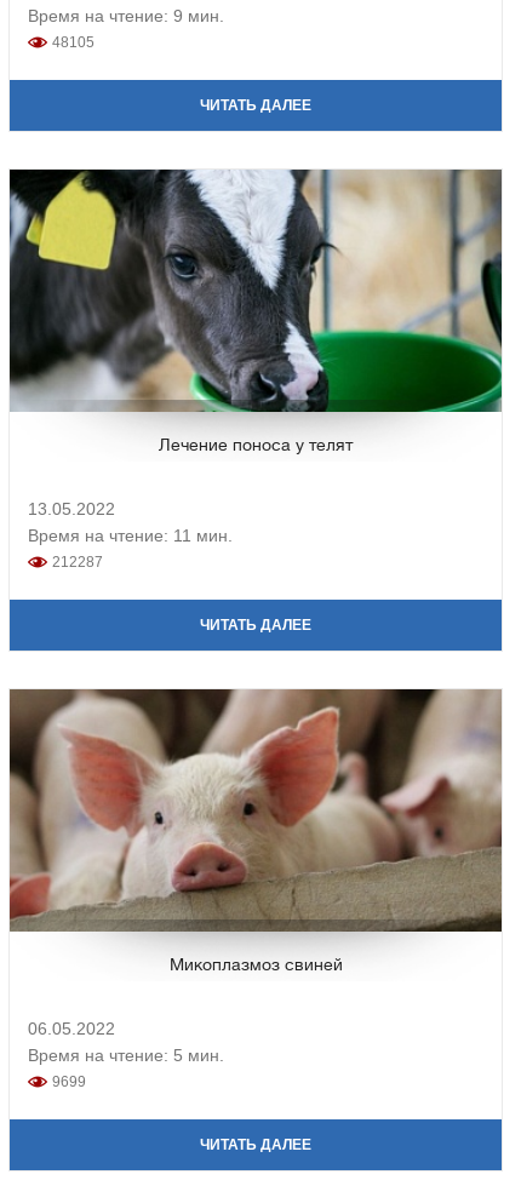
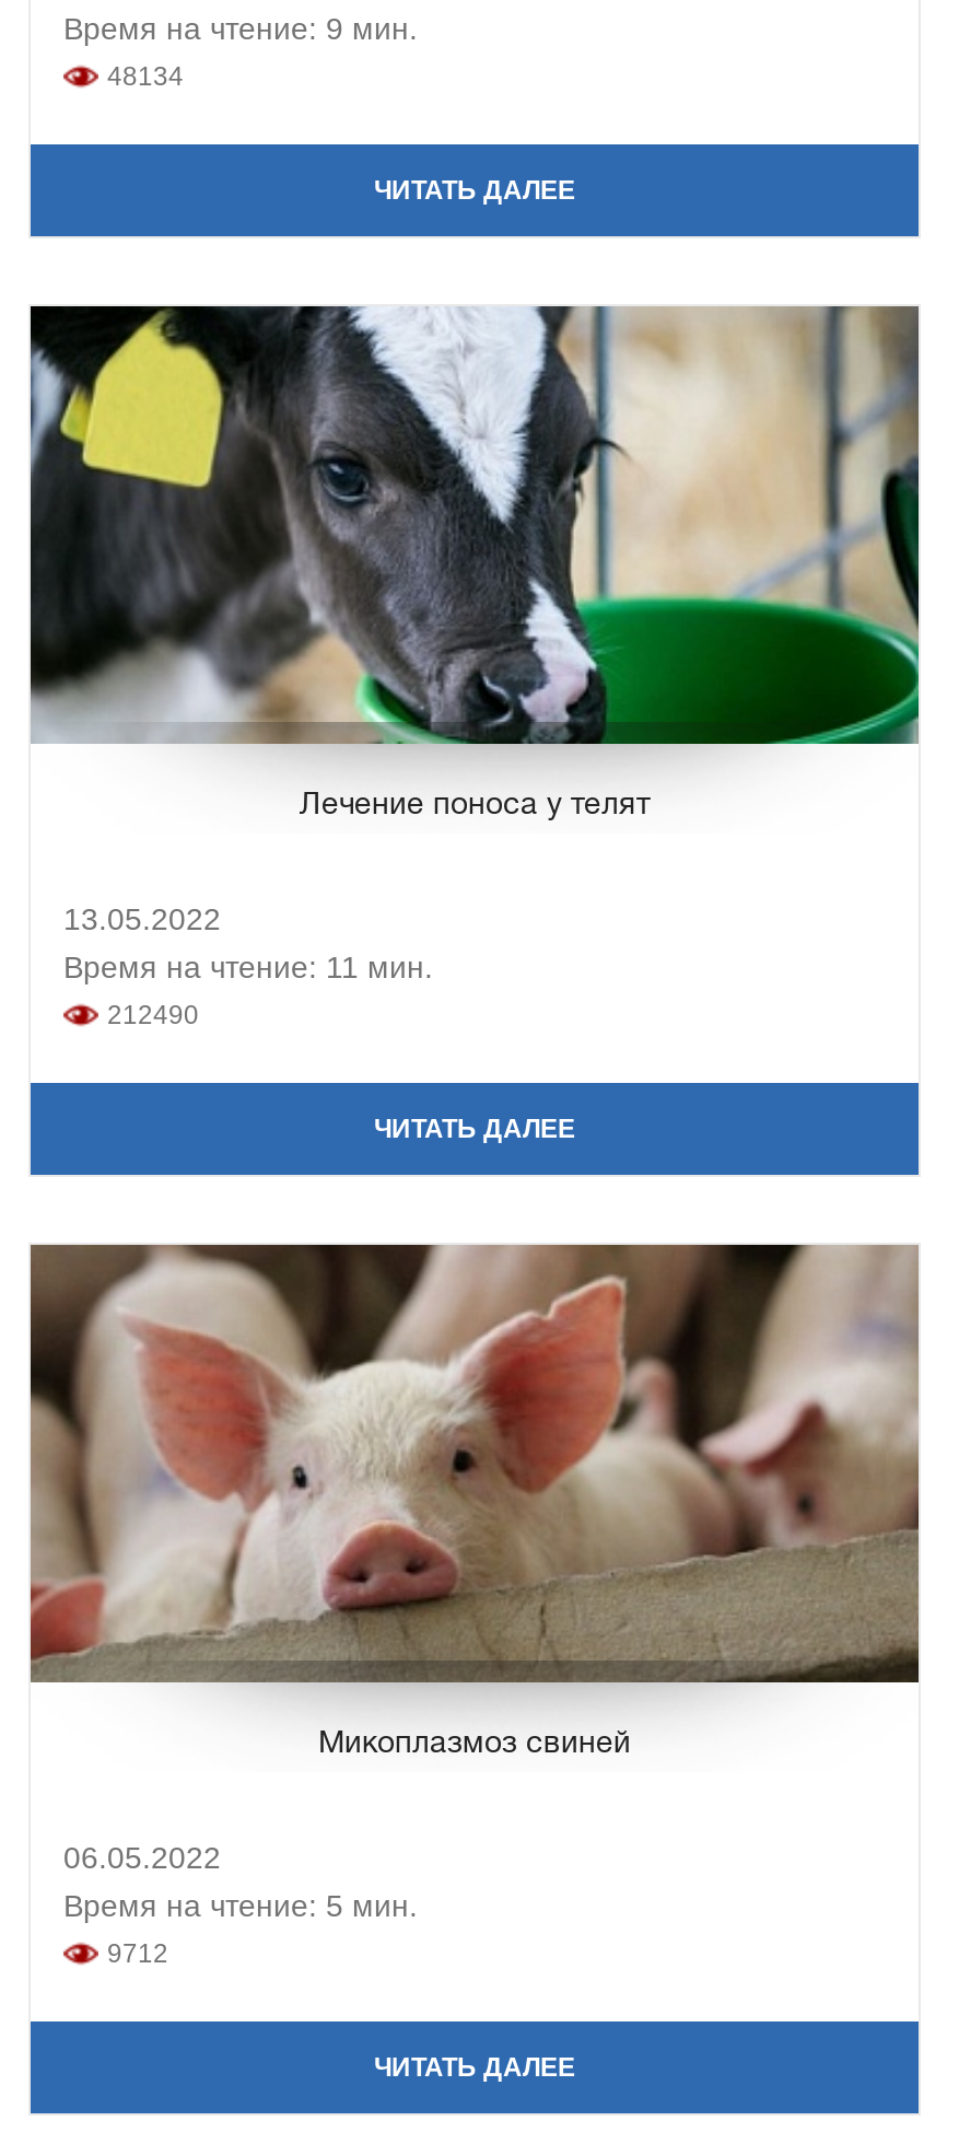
[52,33,95,50] 48105 -> [107,60,184,91] 48134
[52,553,103,570] 212287 -> [107,999,199,1030] 212490
[52,1073,86,1090] 9699 -> [107,1937,168,1968] 9712

